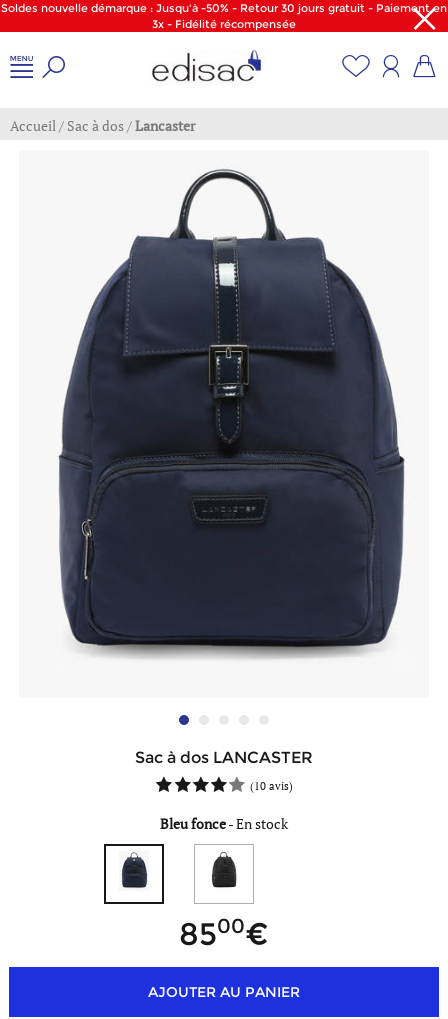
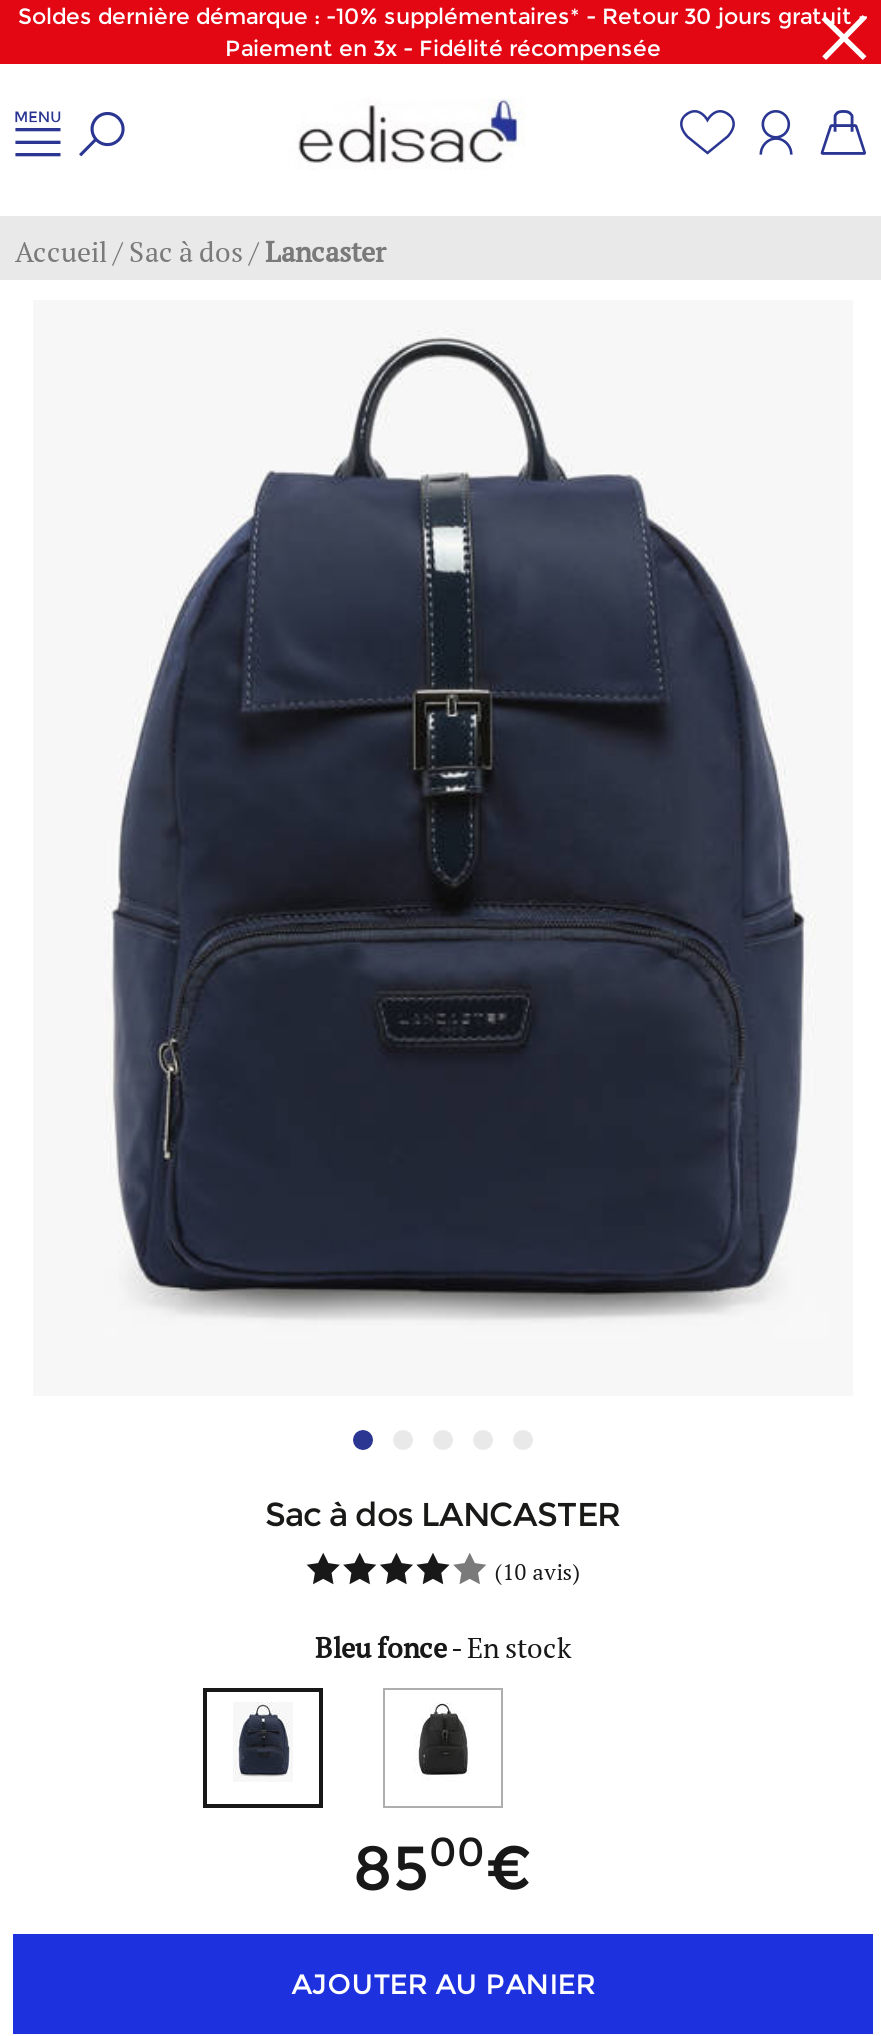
[1,1,447,31] Soldes nouvelle démarque : Jusqu'à -50% - Retour 30 jours gratuit - Paiement en | 3x - Fidélité récompensée -> [18,2,868,62] Soldes dernière démarque : -10% supplémentaires* - Retour 30 jours gratuit - | Paiement en 3x - Fidélité récompensée

